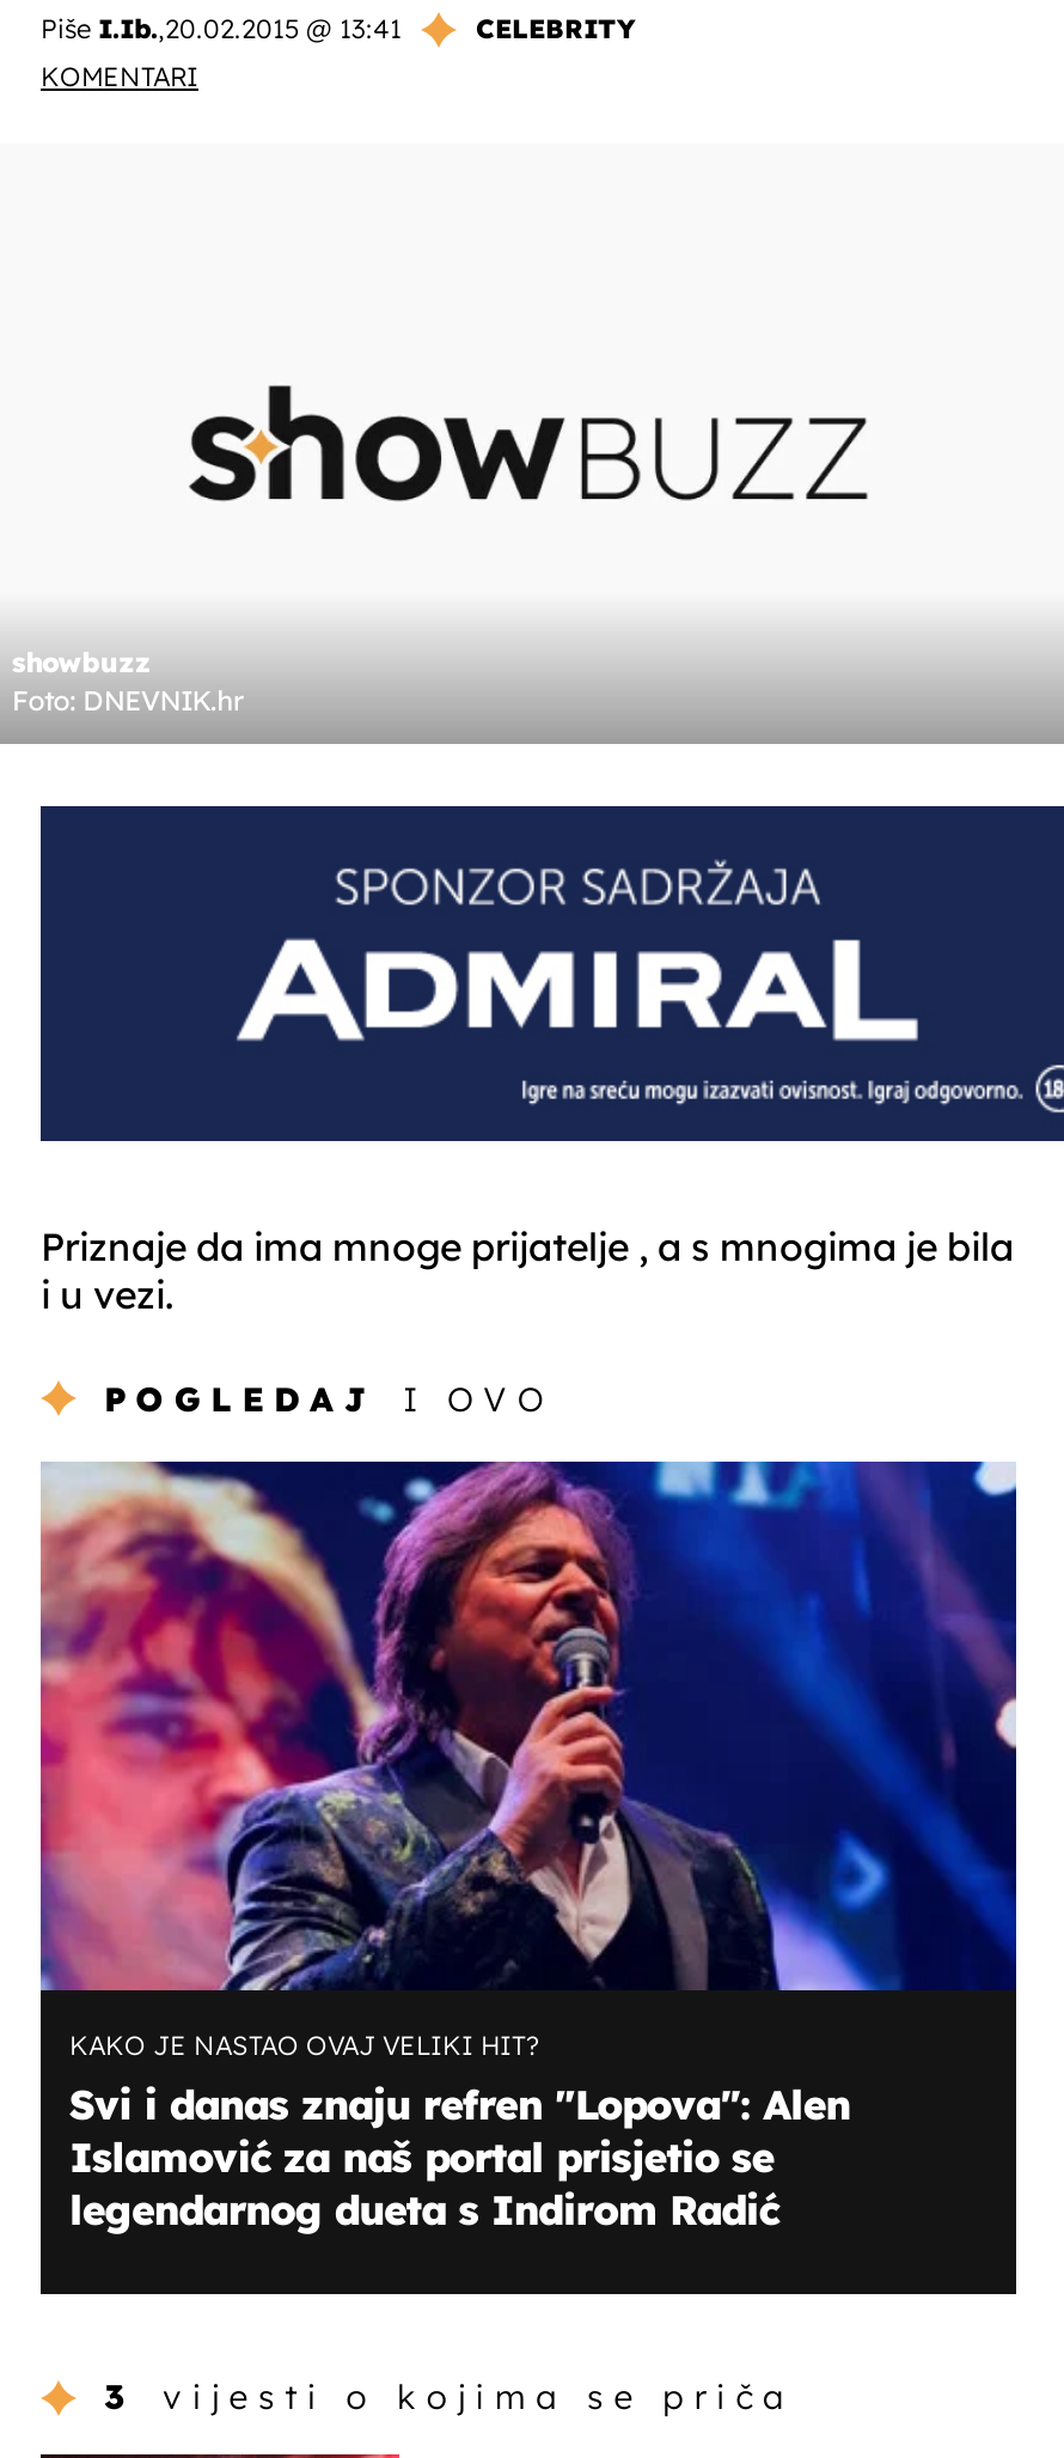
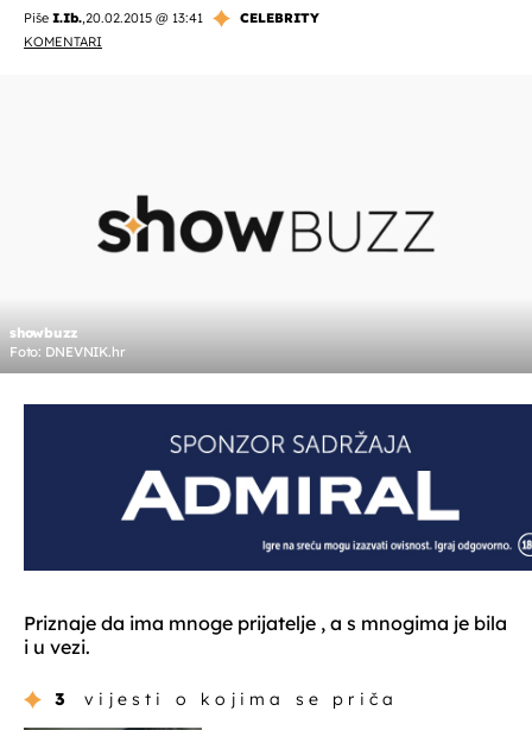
[104,1378,554,1421] POGLEDAJ | I OVO -> none
[38,1457,1019,2297] [image] | KAKO JE NASTAO OVAJ VELIKI HIT? | Svi i danas znaju refren "Lopova": Alen | Islamović za naš portal prisjetio se | legendarnog dueta s Indirom Radić -> none

